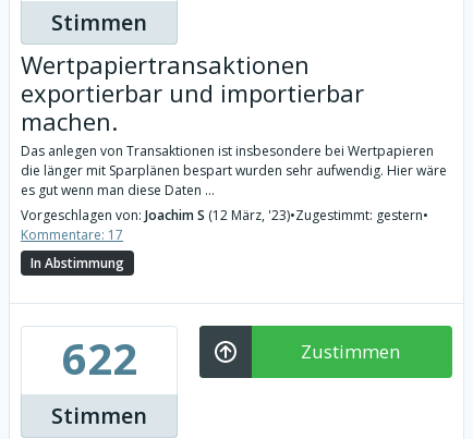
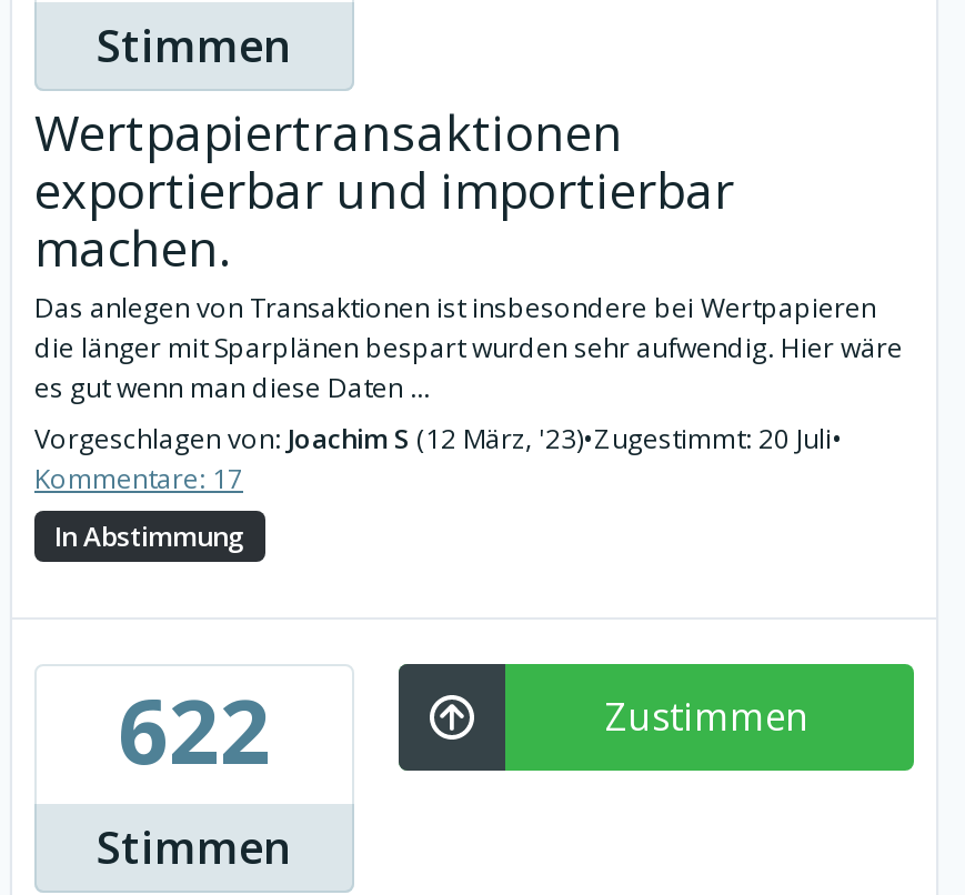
[21,206,428,224] Vorgeschlagen von: Joachim S (12 März, '23)•Zugestimmt: gestern• -> [34,420,843,457] Vorgeschlagen von: Joachim S (12 März, '23)•Zugestimmt: 20 Juli•

